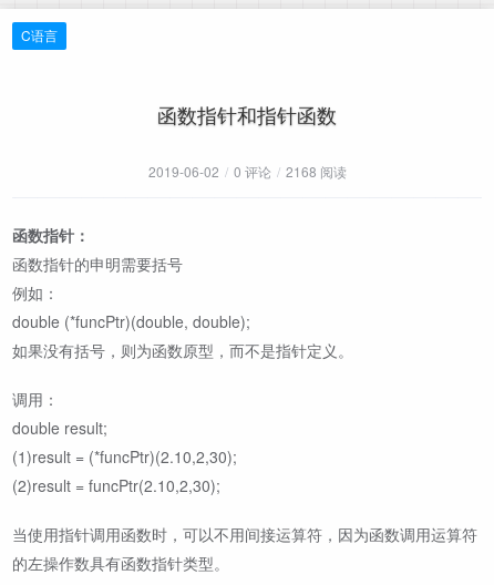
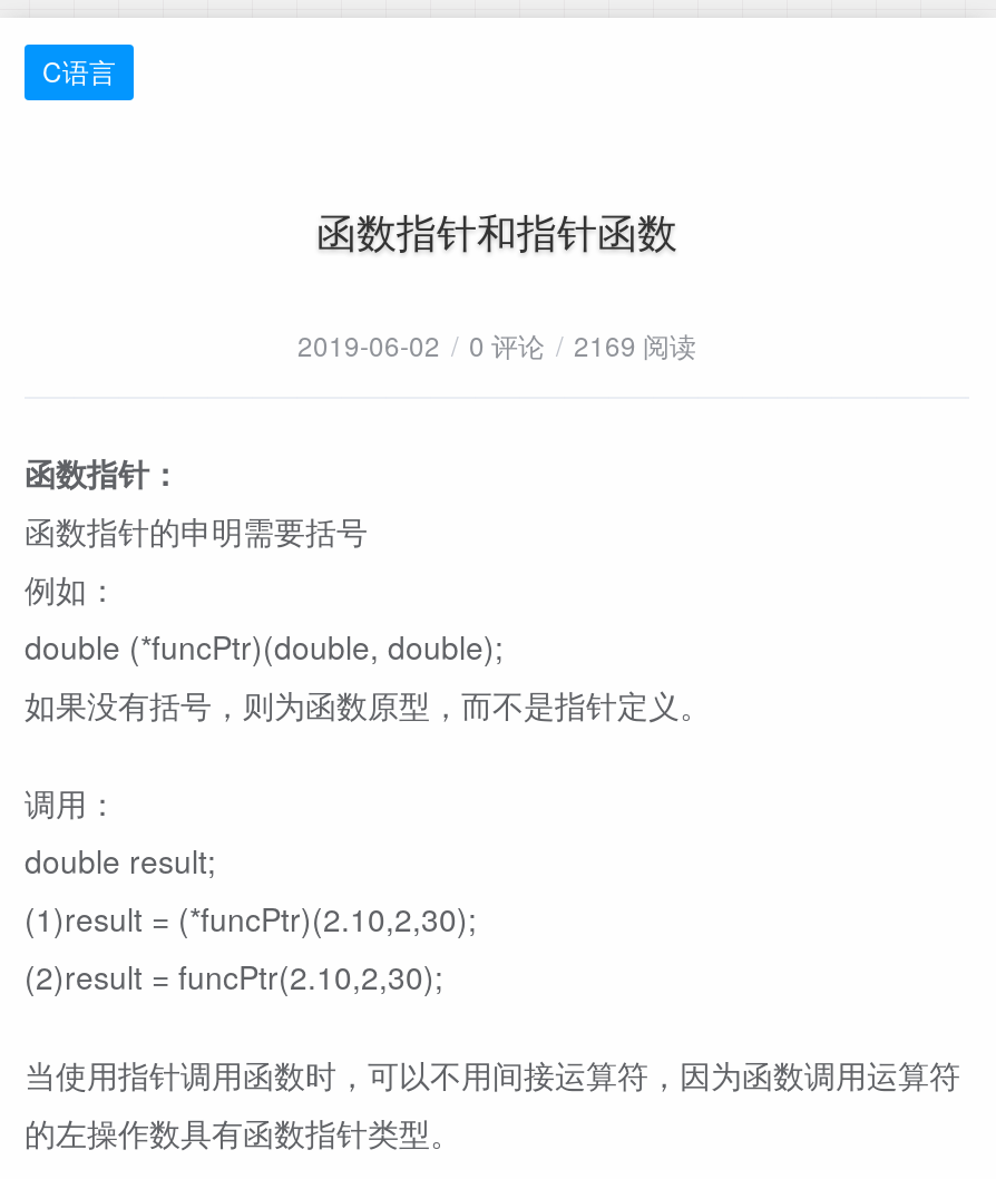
[148,162,346,181] 2019-06-02 / 0 评论 / 2168 阅读 -> [297,325,696,363] 2019-06-02 / 0 评论 / 2169 阅读

